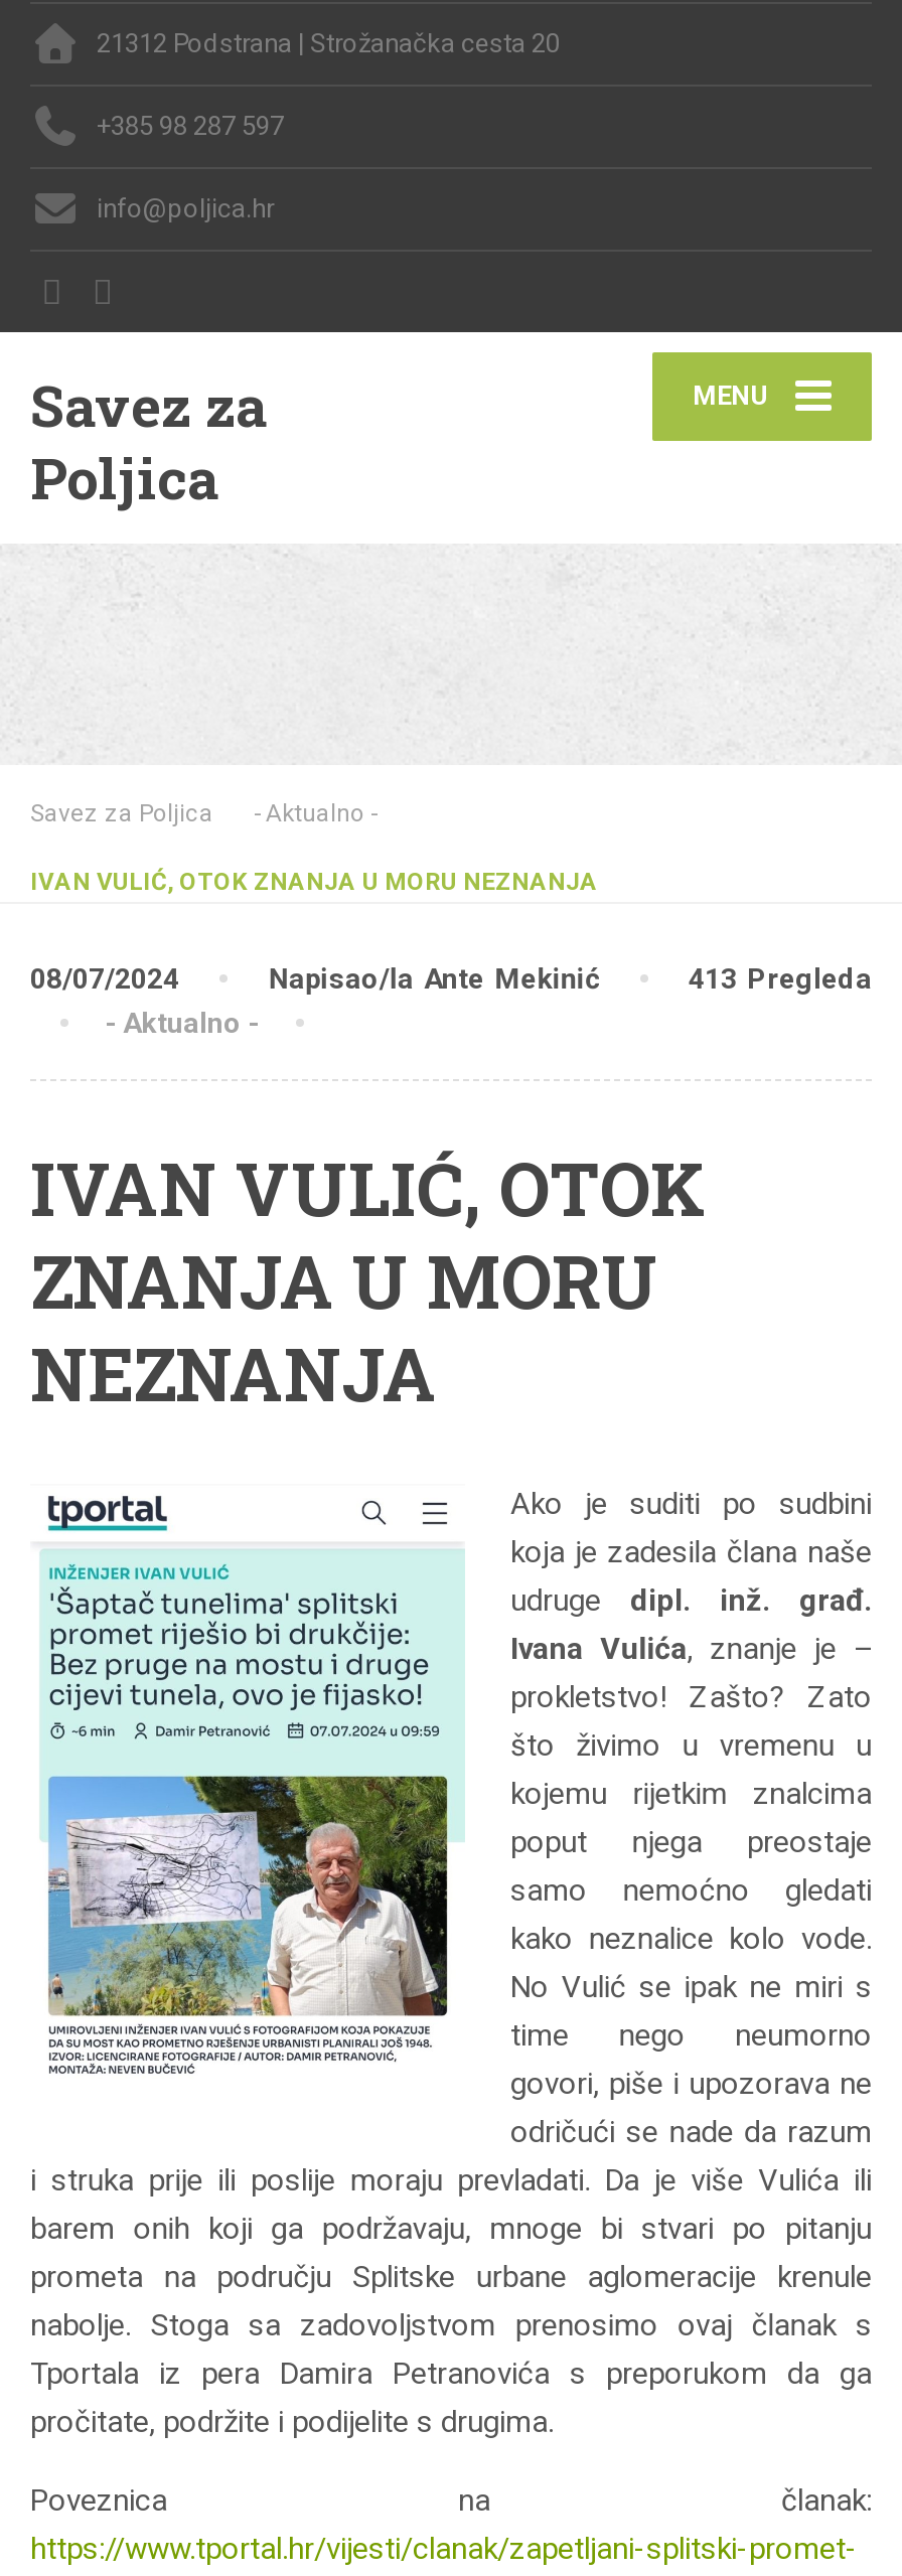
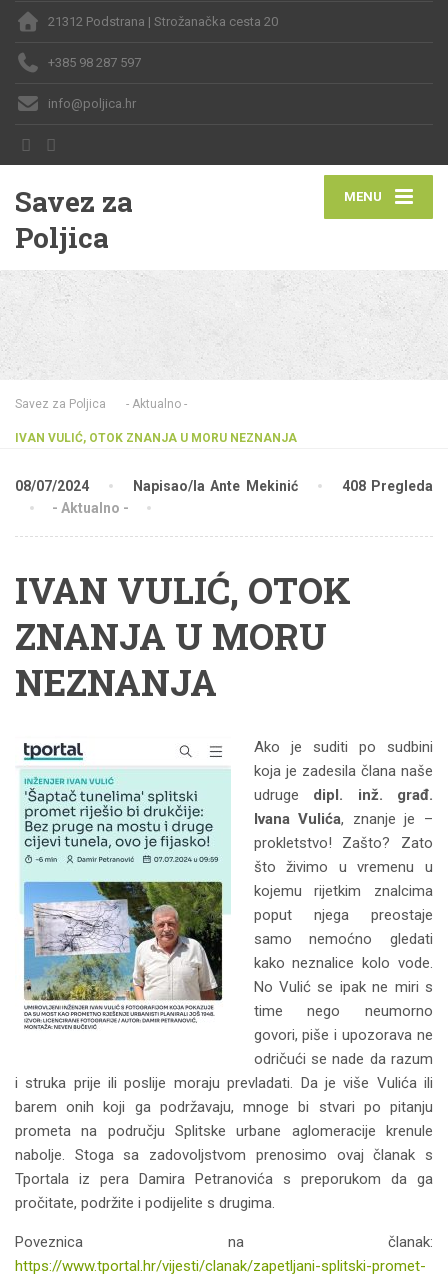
[678,962,872,995] 413 Pregleda -> [337,478,433,494] 408 Pregleda

